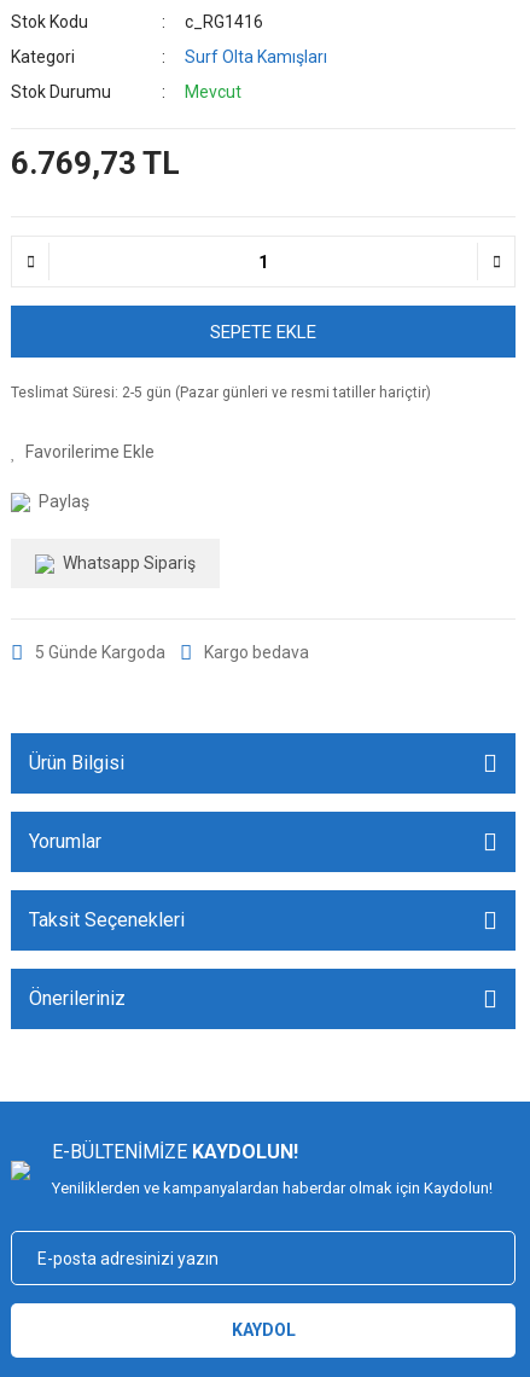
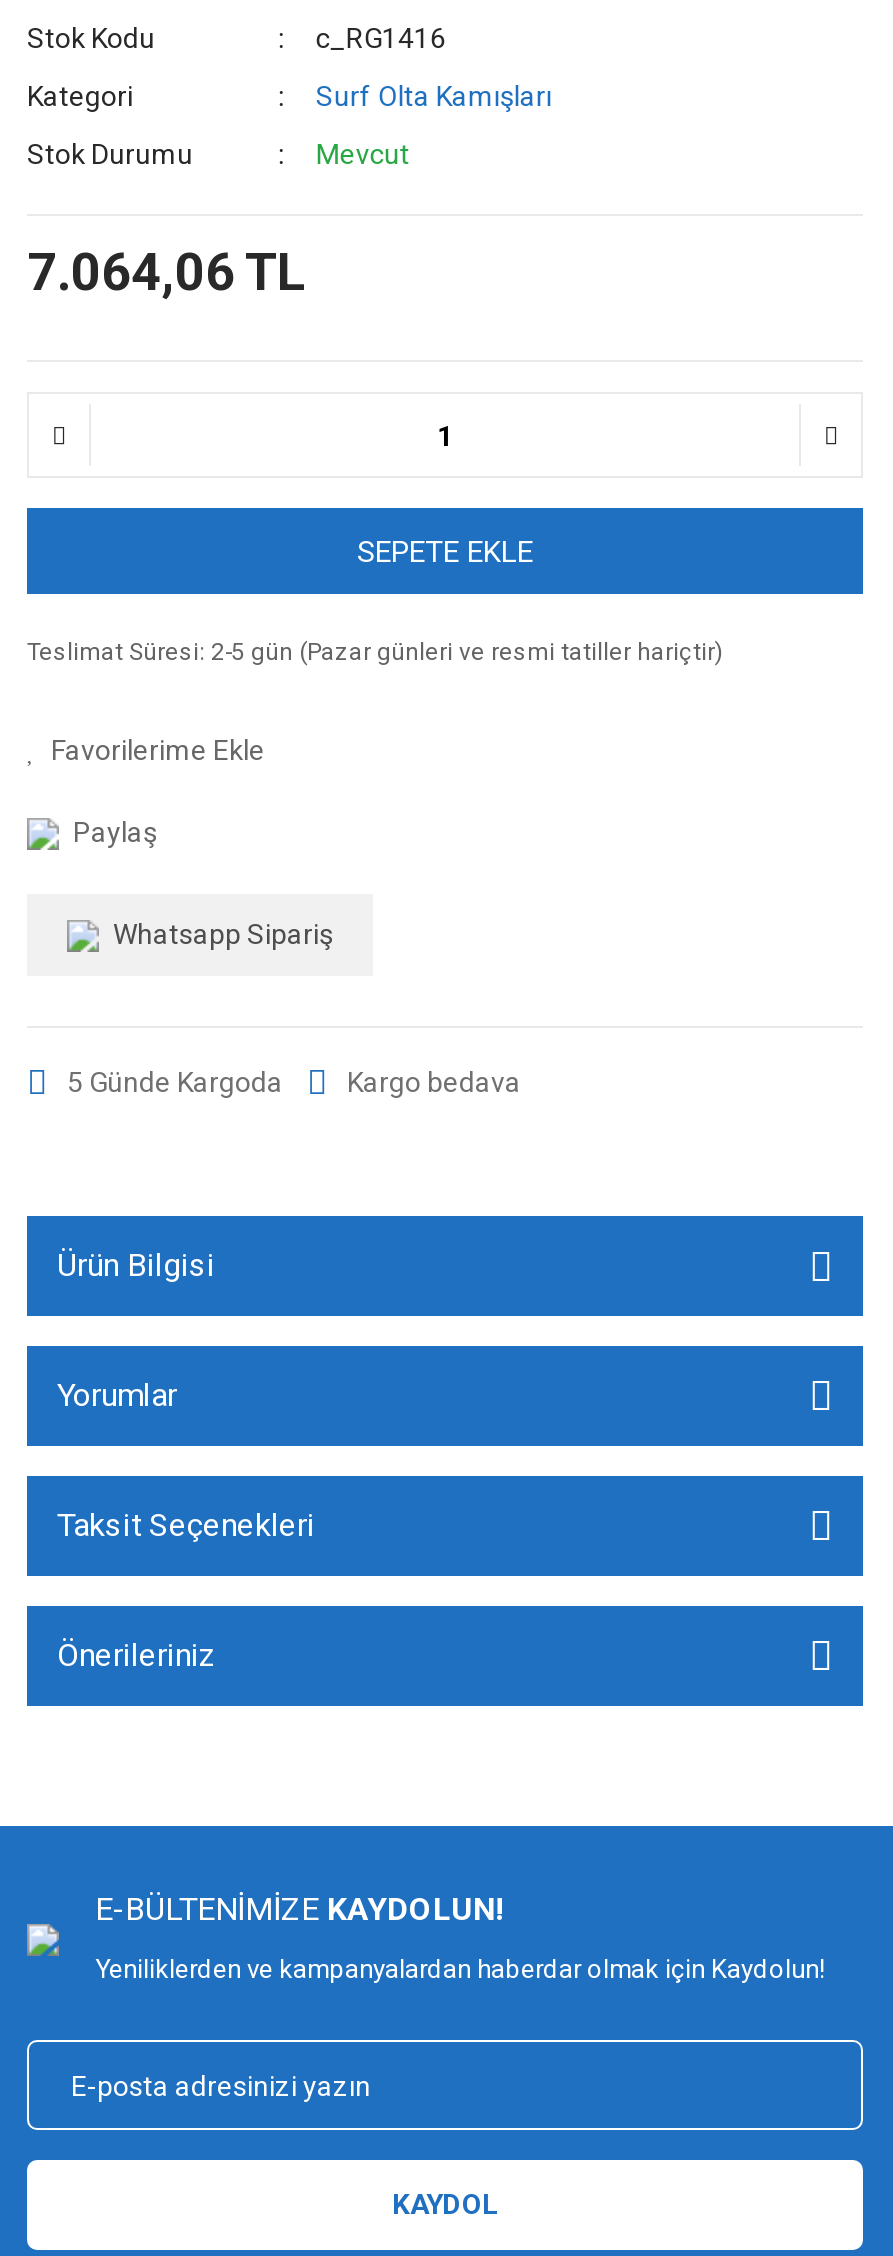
[11,145,180,181] 6.769,73 TL -> [27,242,307,302] 7.064,06 TL

